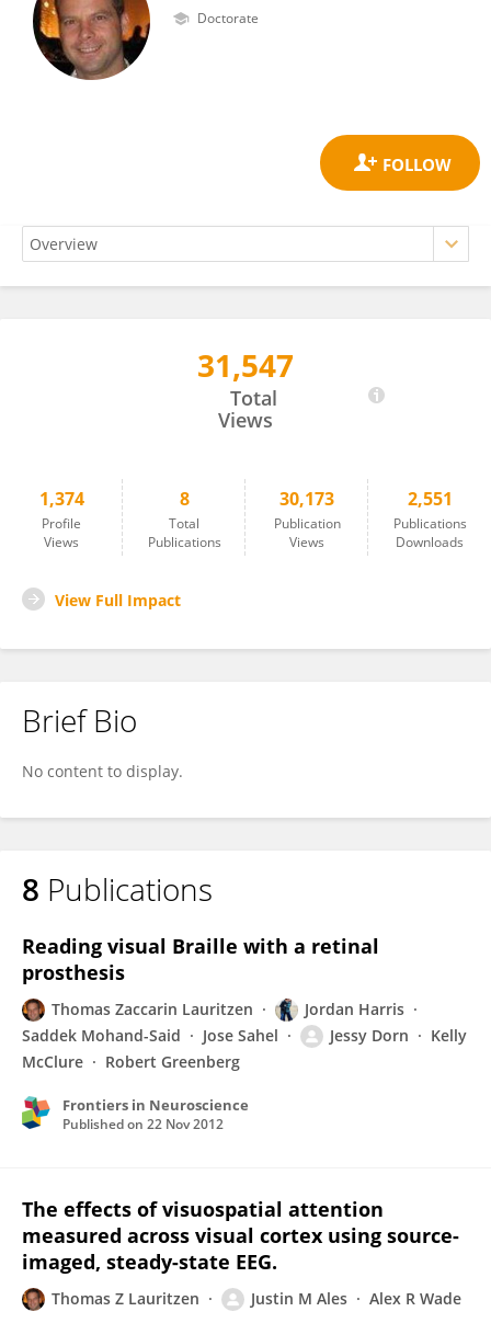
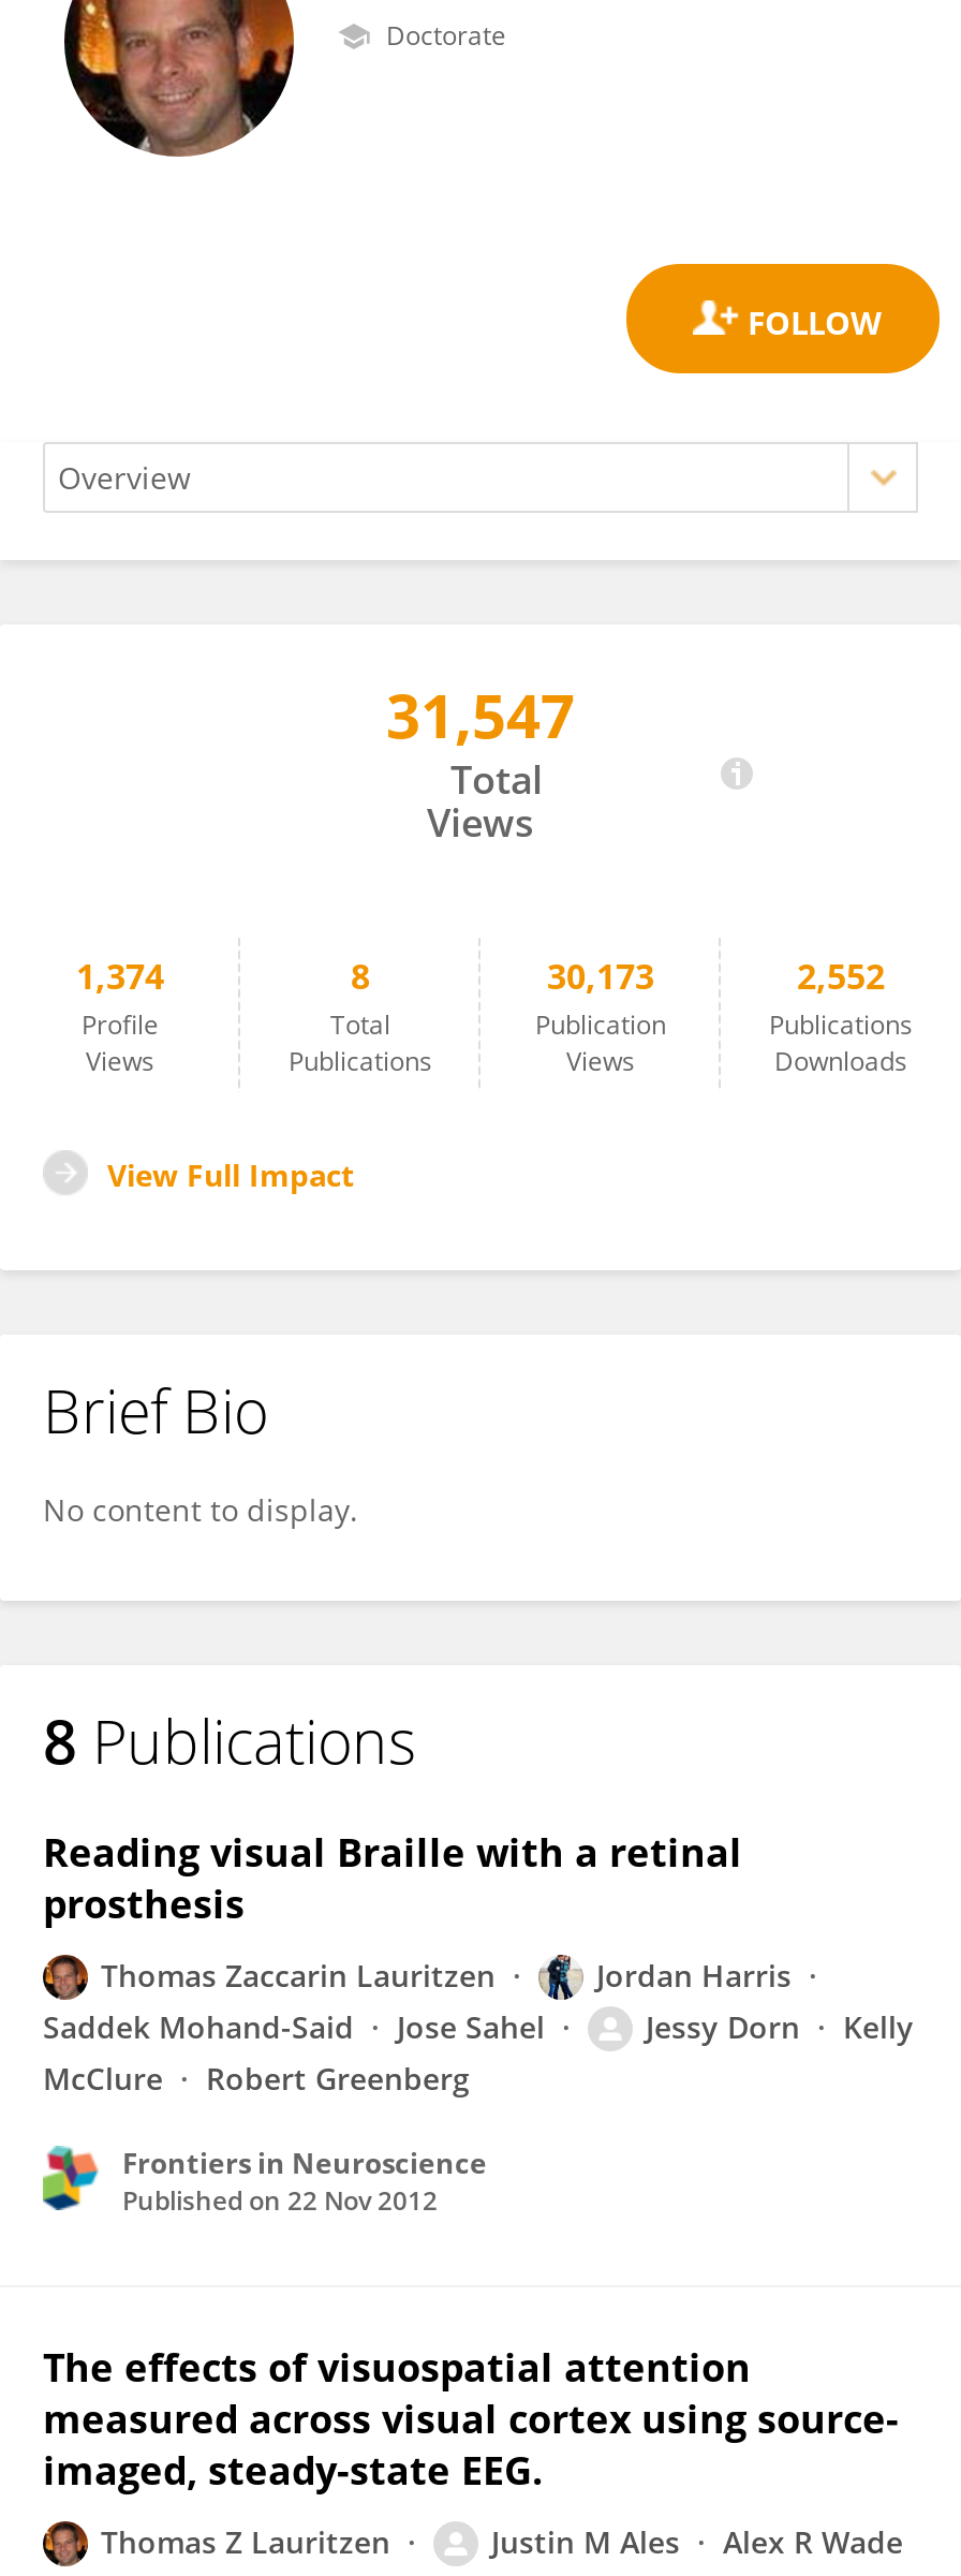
[407,487,452,511] 2,551 -> [797,953,885,1000] 2,552

